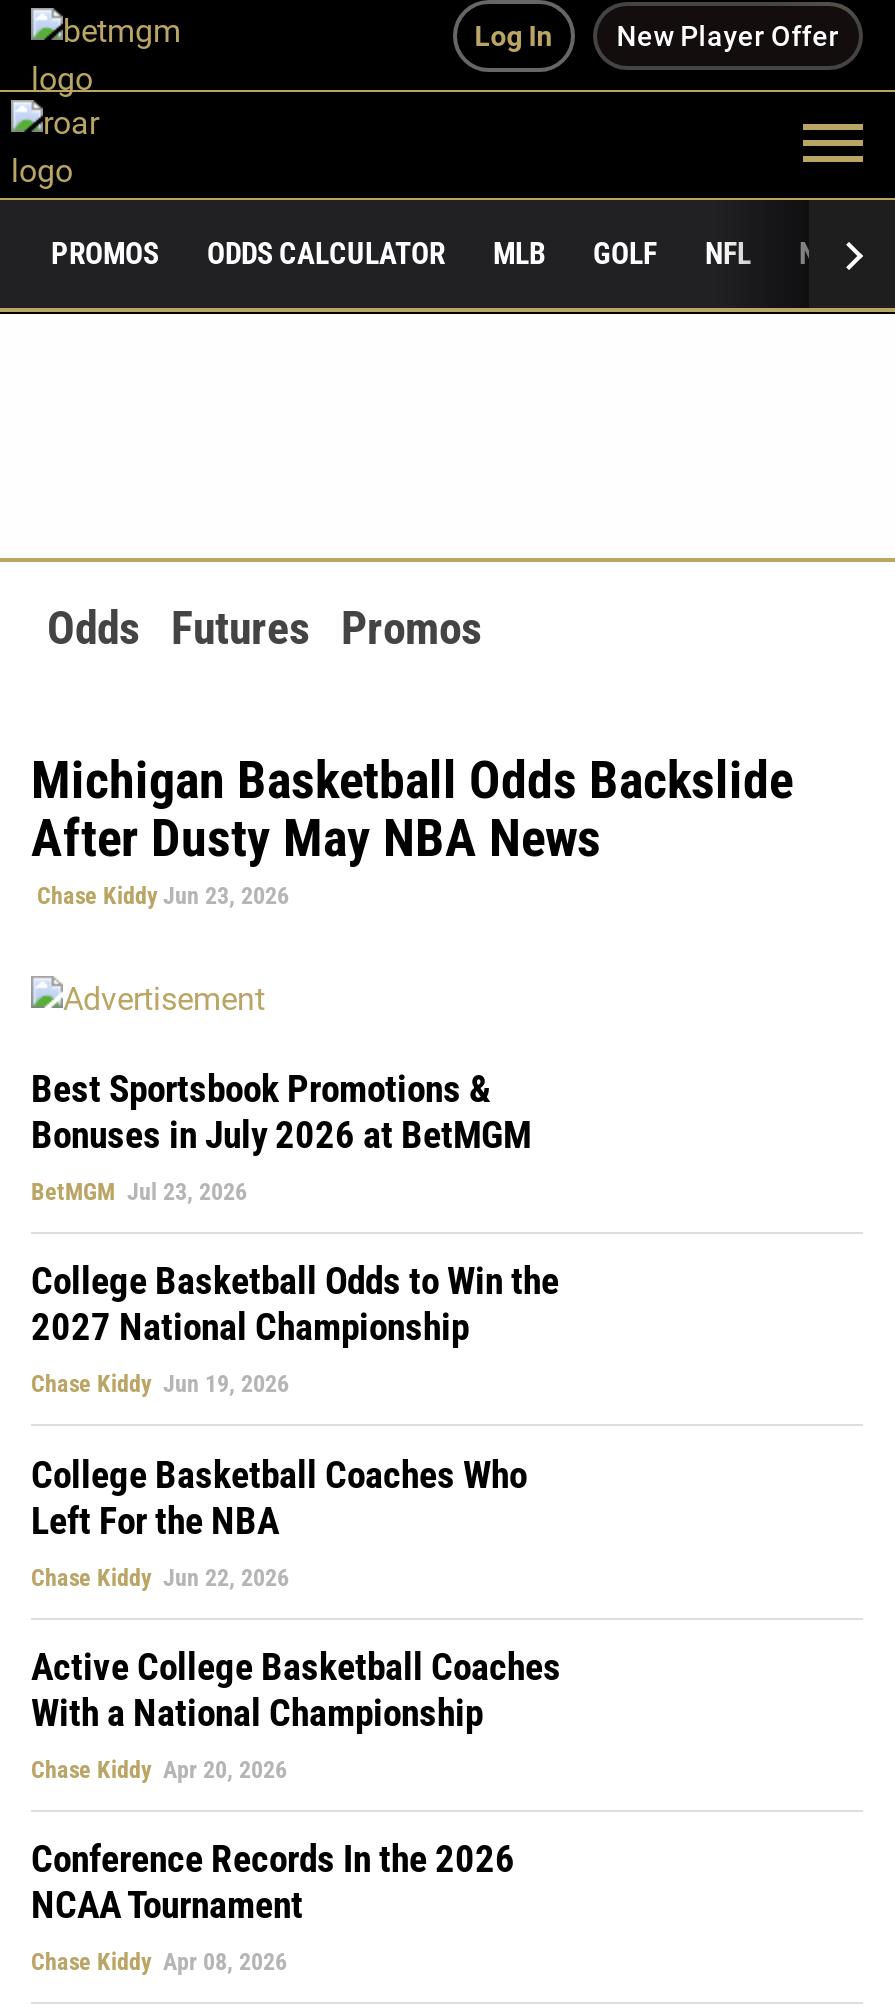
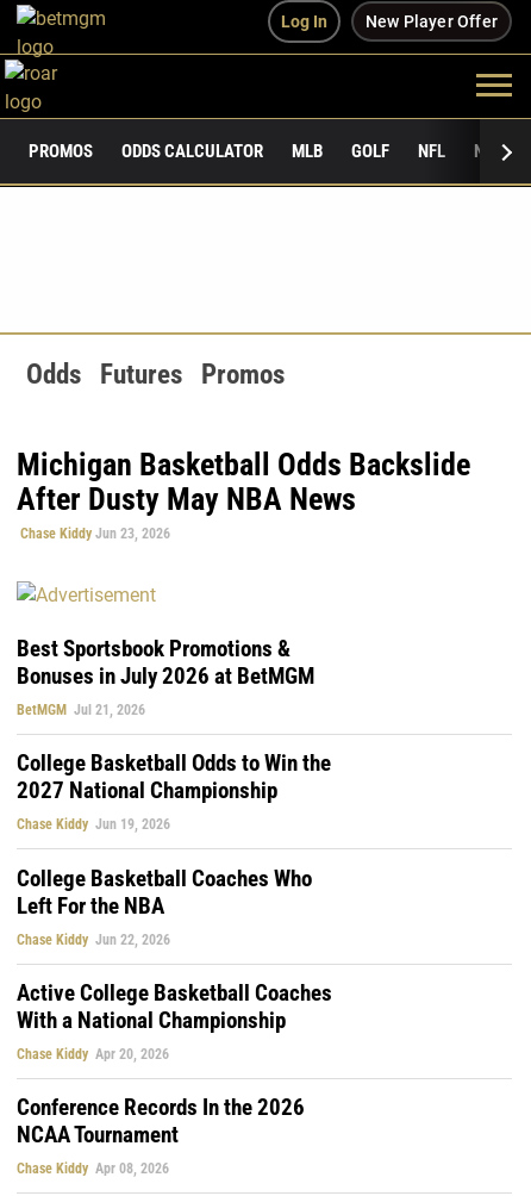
[31,1178,247,1206] BetMGM Jul 23, 2026 -> [17,701,145,718] BetMGM Jul 21, 2026

